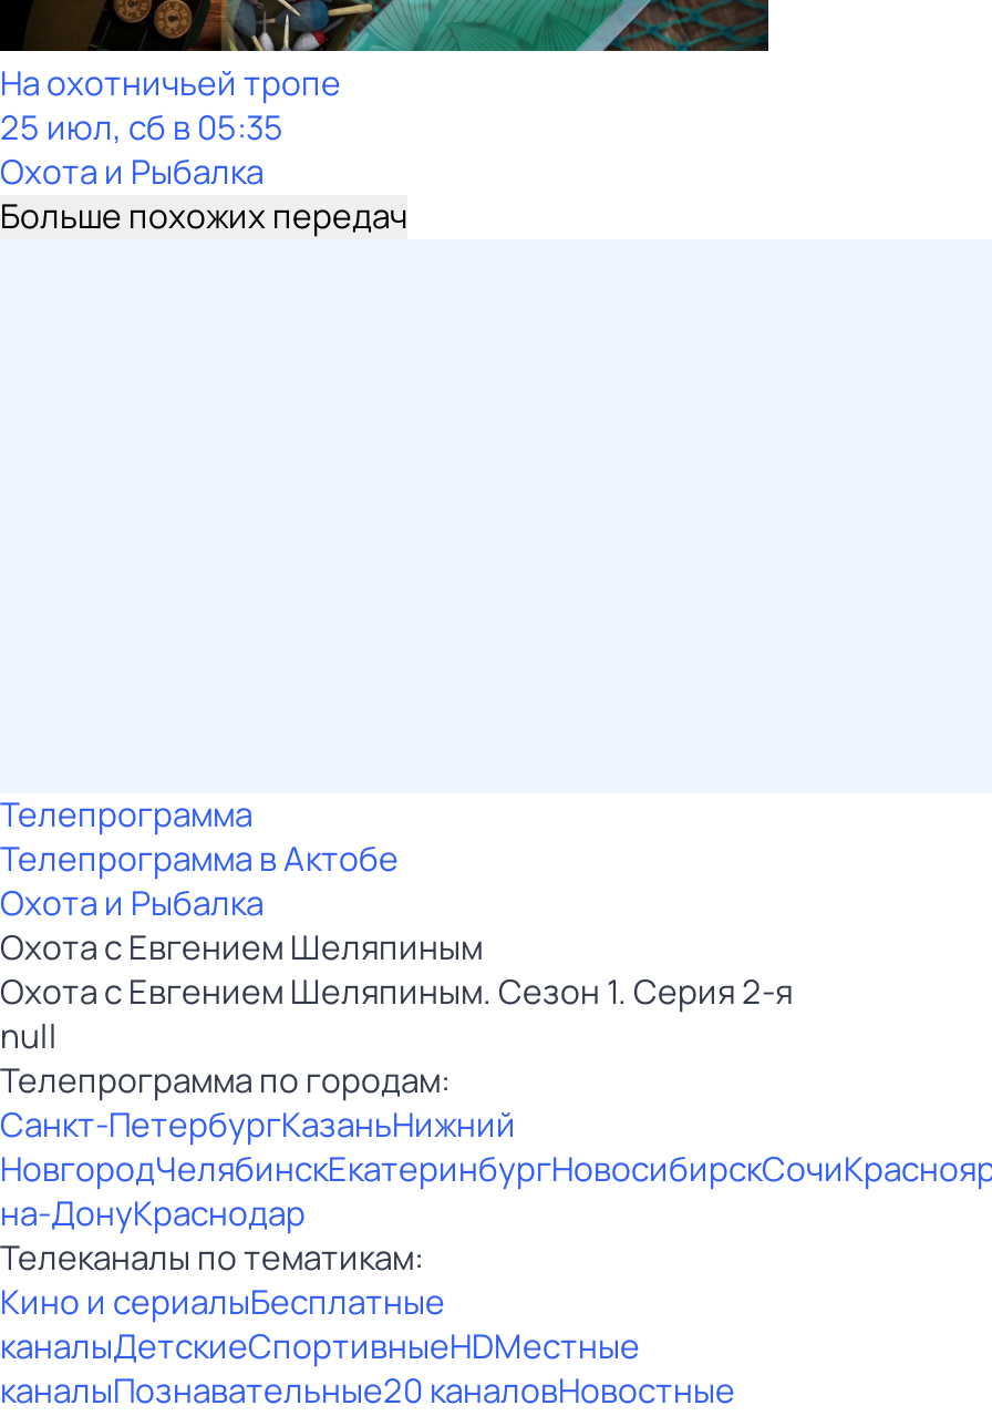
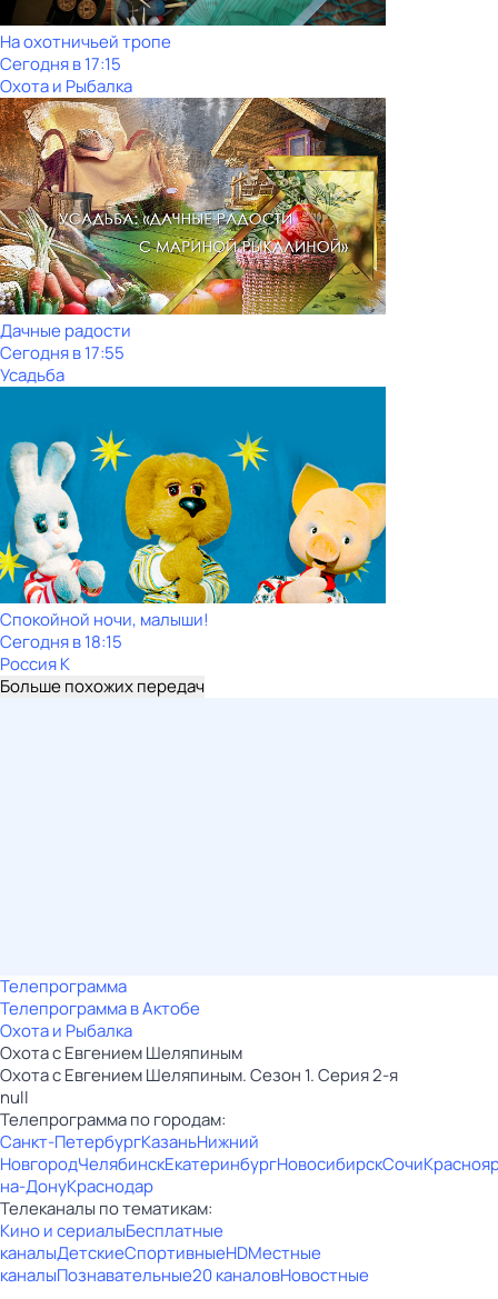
[0,104,283,151] 25 июл, сб в 05:35 -> [0,52,121,76] Сегодня в 17:15
none -> [0,97,387,387] [image] | Дачные радости | Сегодня в 17:55 | Усадьба
none -> [0,386,387,676] [image] | Спокойной ночи, малыши! | Сегодня в 18:15 | Россия К

